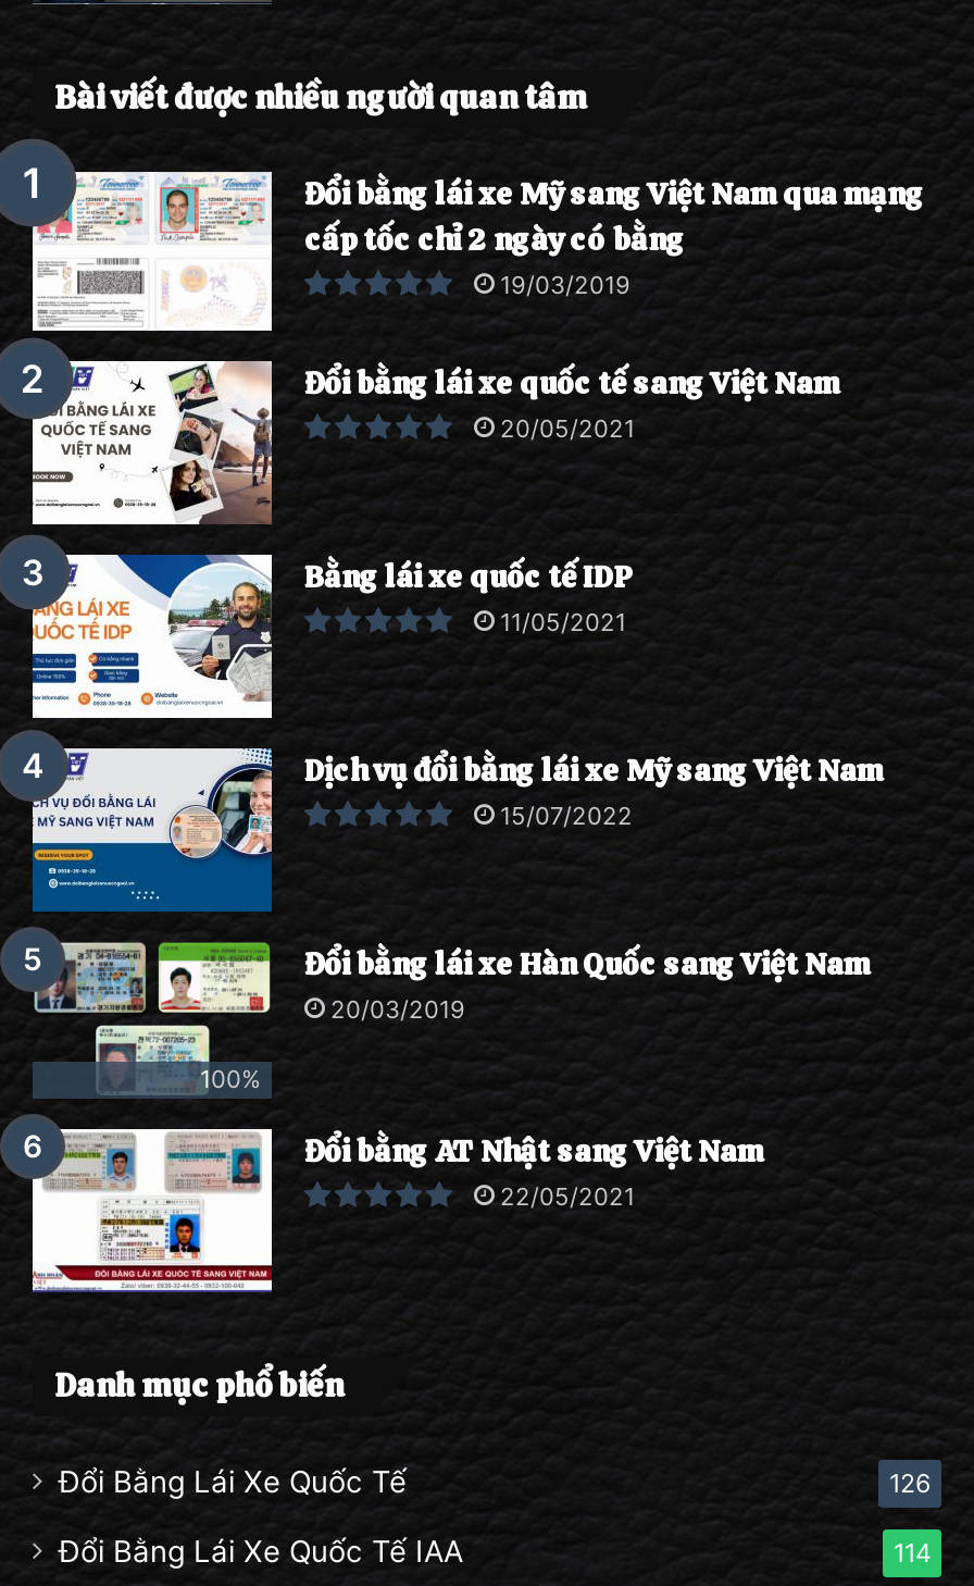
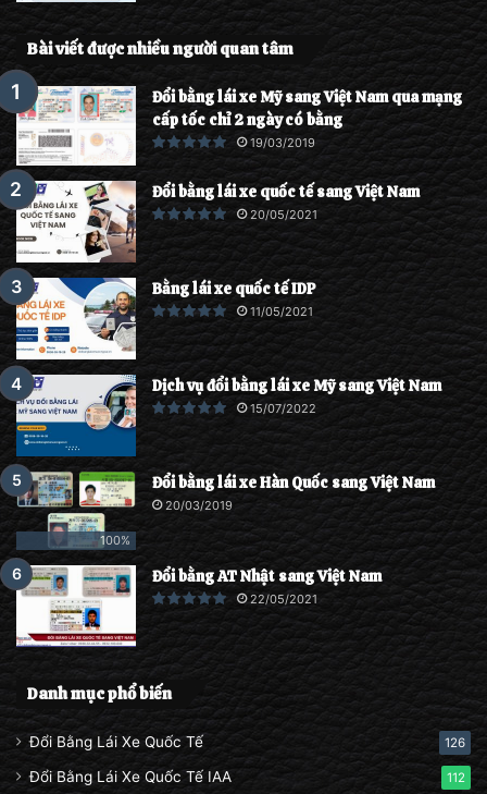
[894,1537,931,1568] 114 -> [447,770,465,785] 112

